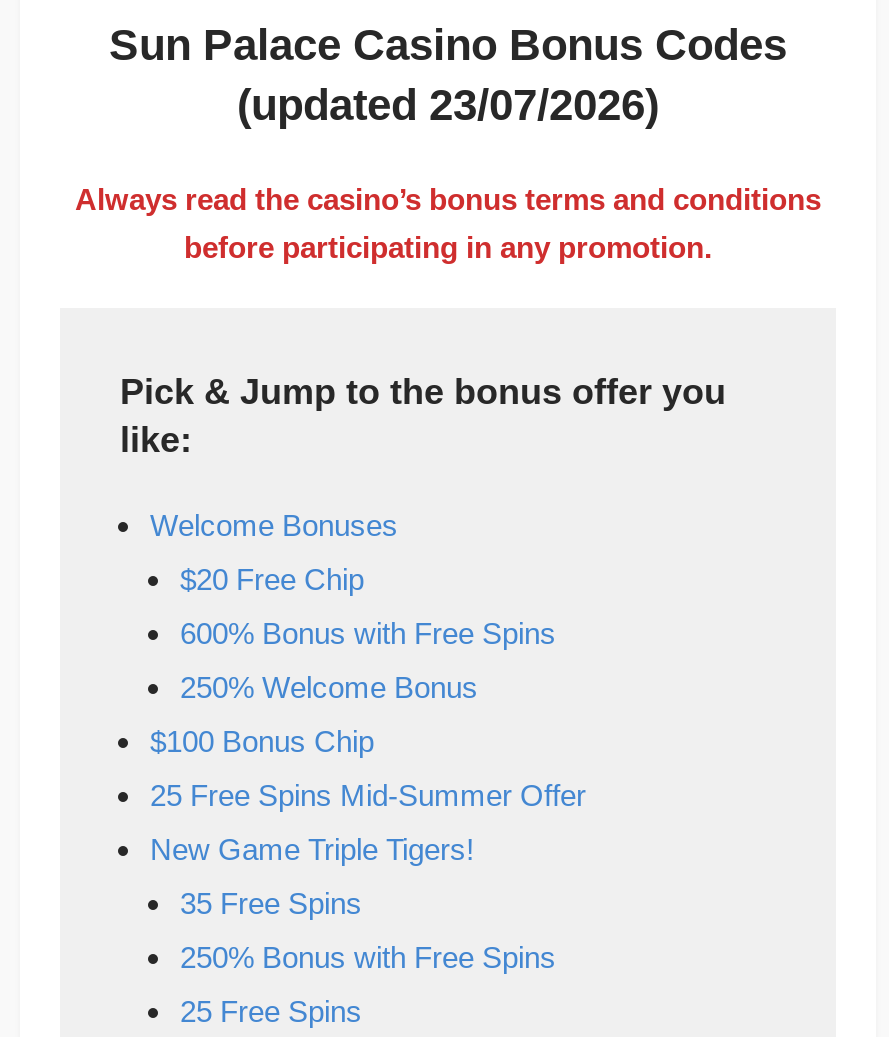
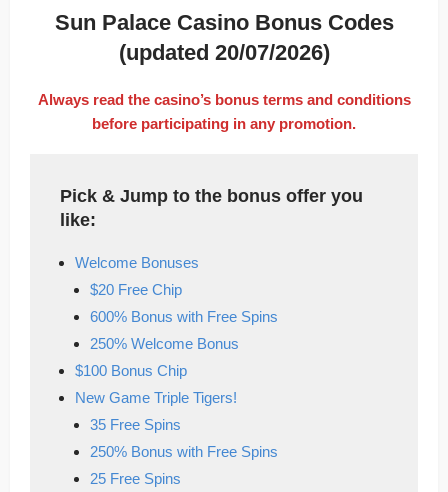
[237,80,659,130] (updated 23/07/2026) -> [118,40,329,65] (updated 20/07/2026)
[150,778,586,812] 25 Free Spins Mid-Summer Offer -> none

